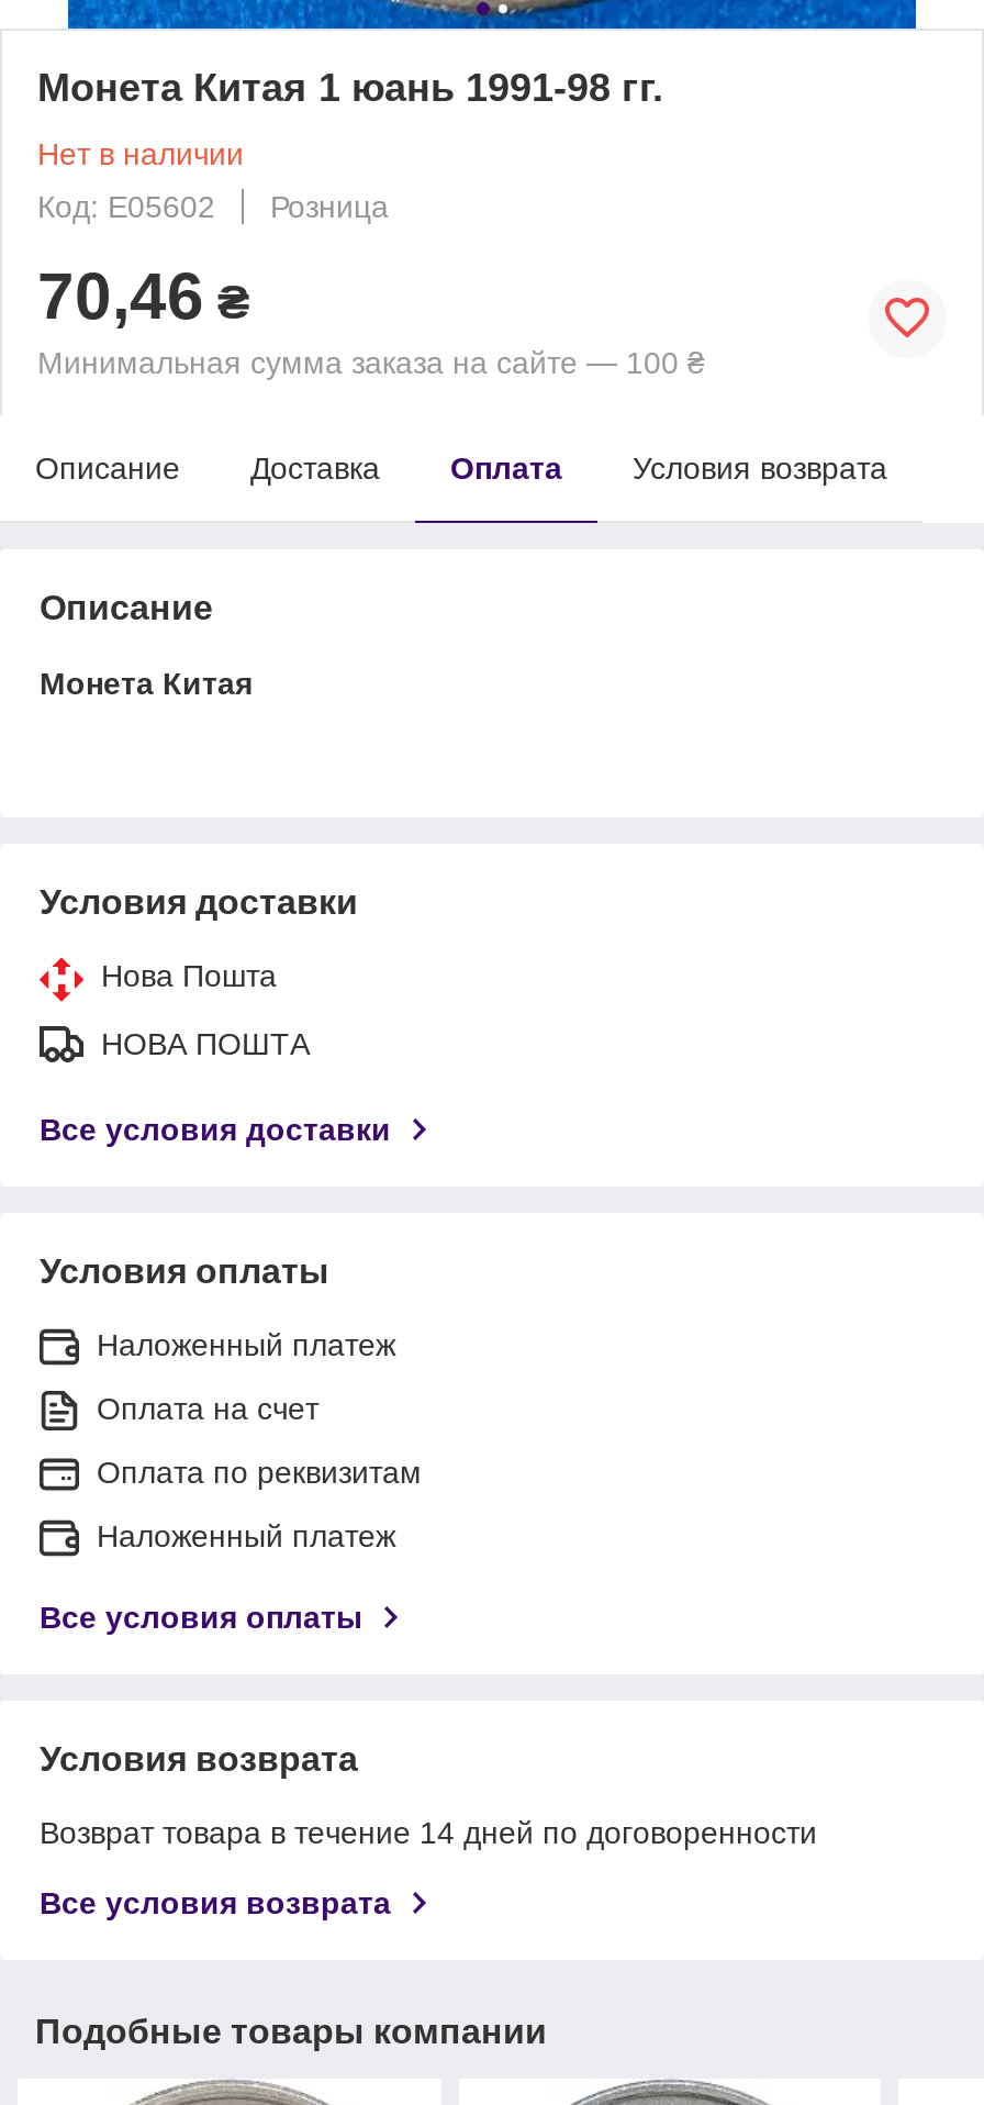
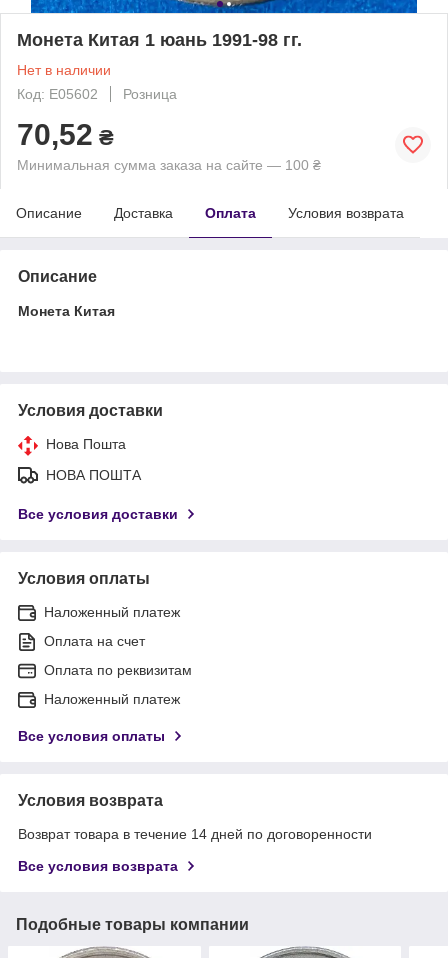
[37,259,250,331] 70,46 ₴ -> [17,118,114,151] 70,52 ₴

